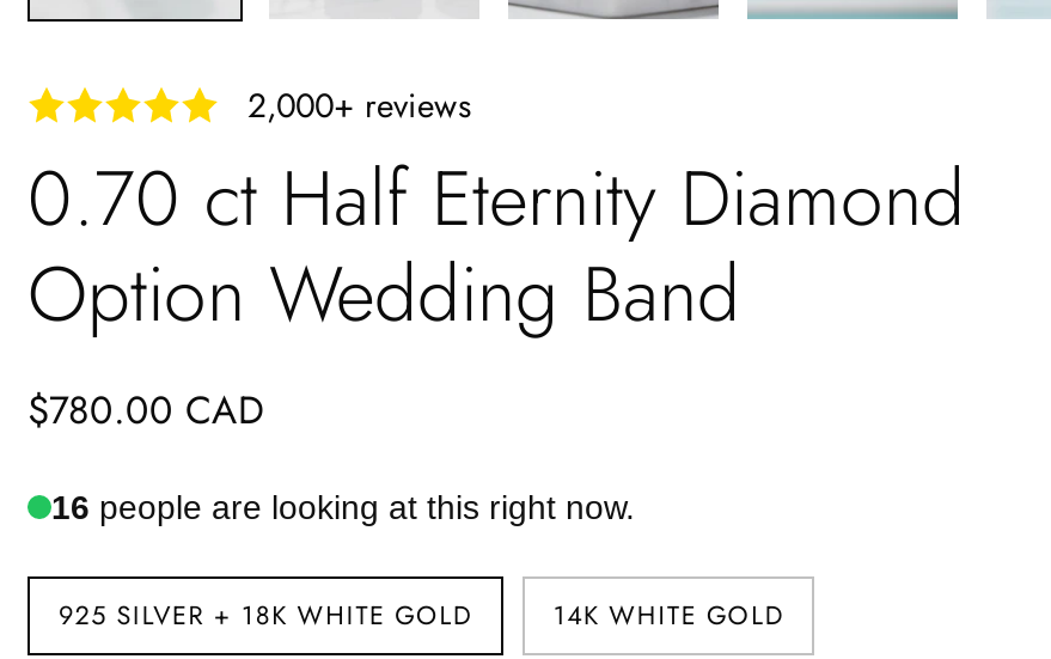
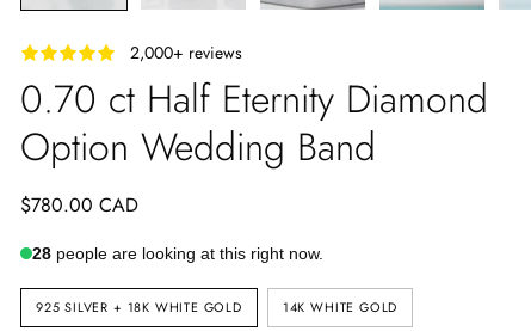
[51,487,635,526] 16 people are looking at this right now. -> [32,244,323,263] 28 people are looking at this right now.

